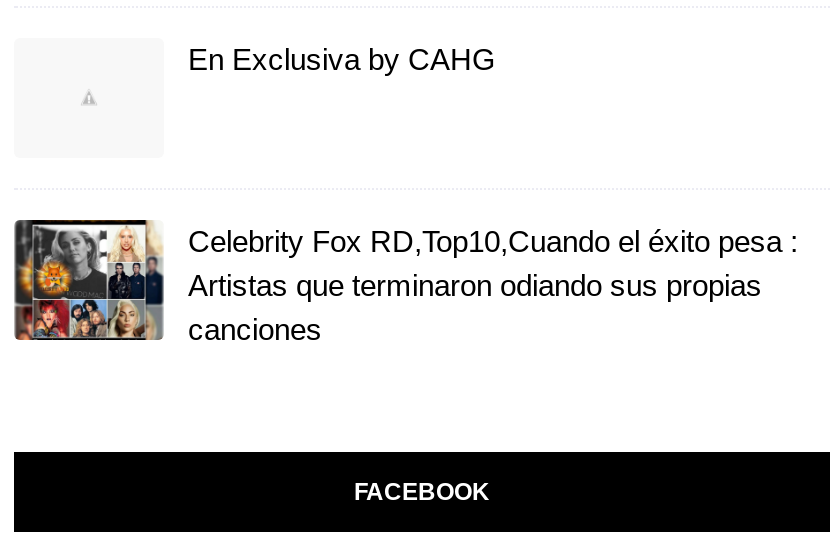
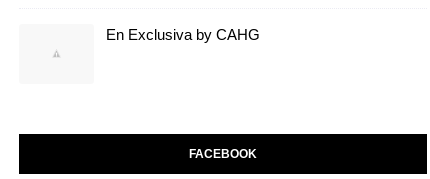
[12,218,798,346] [image] | Celebrity Fox RD,Top10,Cuando el éxito pesa : | Artistas que terminaron odiando sus propias | canciones -> none

